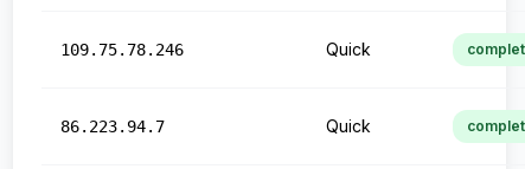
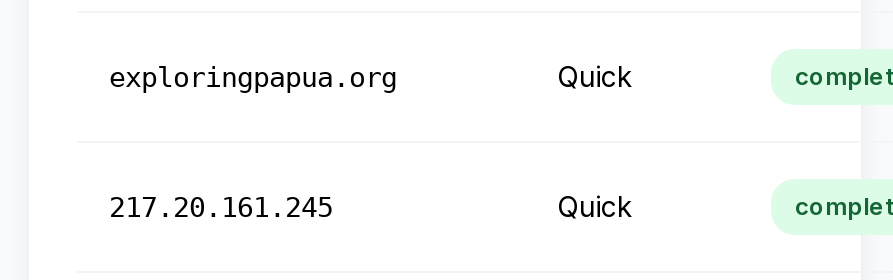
[60,40,184,59] 109.75.78.246 -> [109,61,397,93] exploringpapua.org
[60,117,165,136] 86.223.94.7 -> [109,191,333,223] 217.20.161.245

